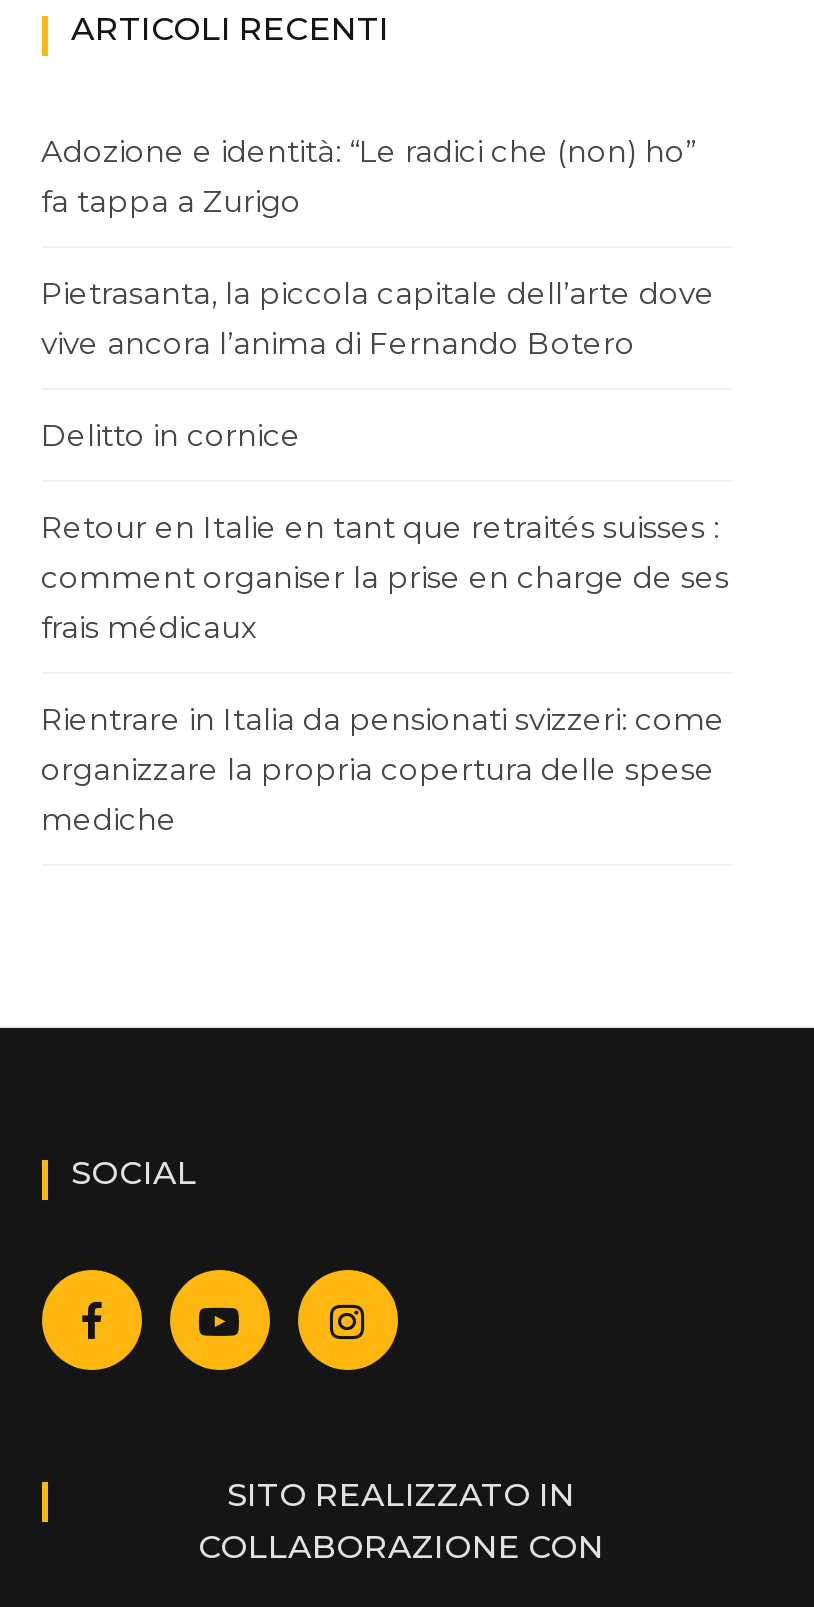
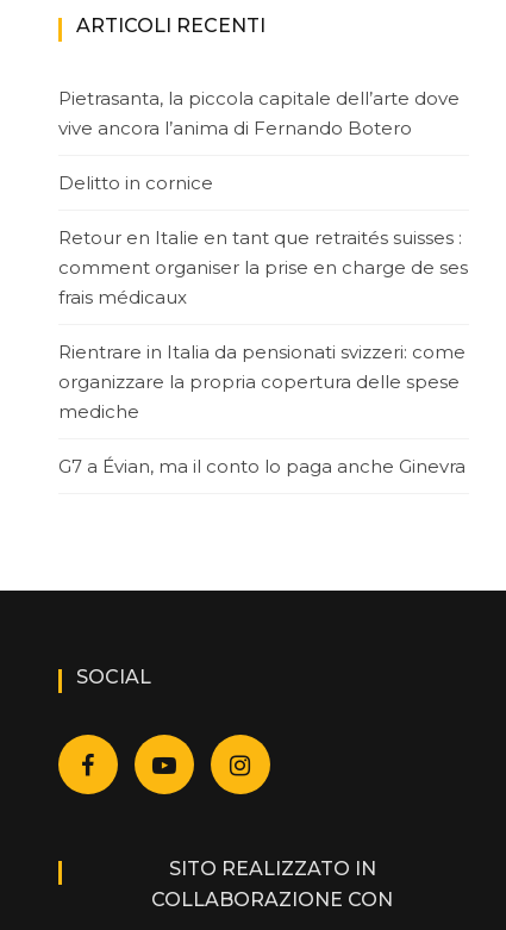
[41,132,697,220] Adozione e identità: “Le radici che (non) ho” | fa tappa a Zurigo -> none
moved [41,274,729,838] -> [58,87,467,423]: Pietrasanta, la piccola capitale dell’arte dove | vive ancora l’anima di Fernando Botero | Delitto in cornice | ... | organizzare la propria copertura delle spese | mediche
none -> [58,455,465,478] G7 a Évian, ma il conto lo paga anche Ginevra

